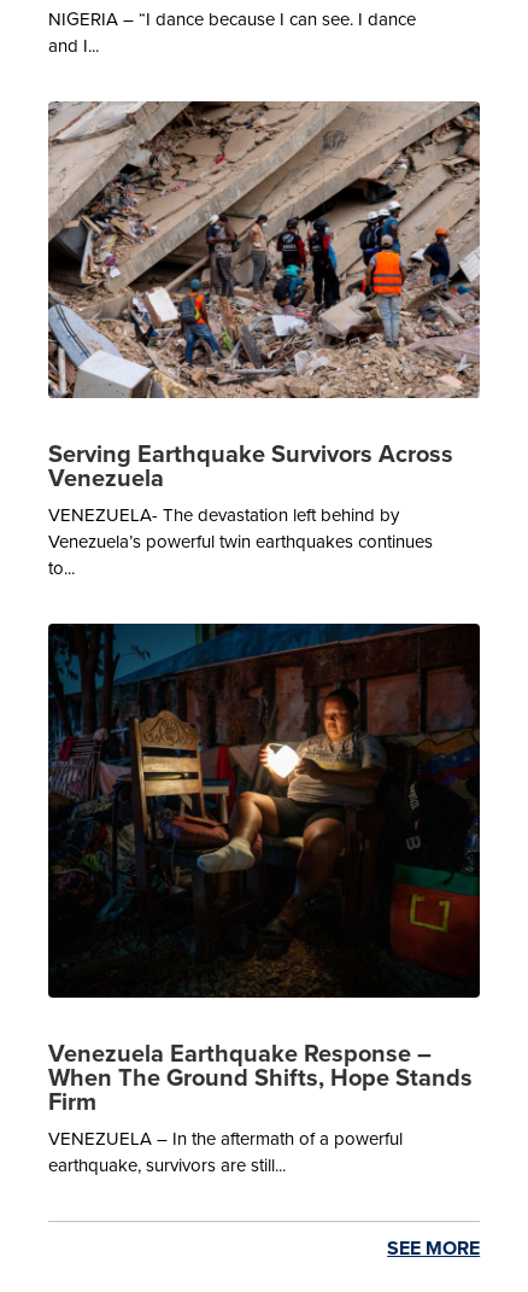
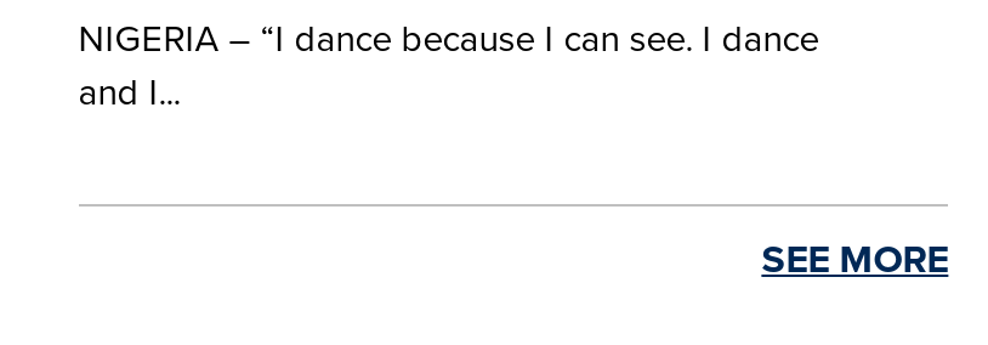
[47,100,481,580] [image] | Serving Earthquake Survivors Across | Venezuela | VENEZUELA- The devastation left behind by | Venezuela’s powerful twin earthquakes continues | to... -> none
[47,622,481,1178] [image] | Venezuela Earthquake Response – | When The Ground Shifts, Hope Stands | Firm | VENEZUELA – In the aftermath of a powerful | earthquake, survivors are still... -> none

